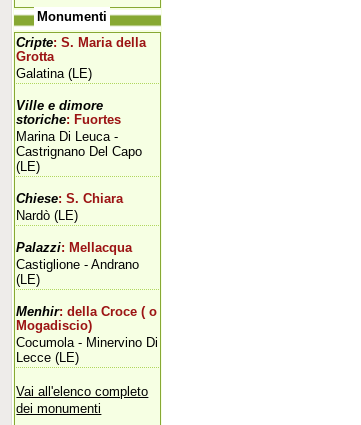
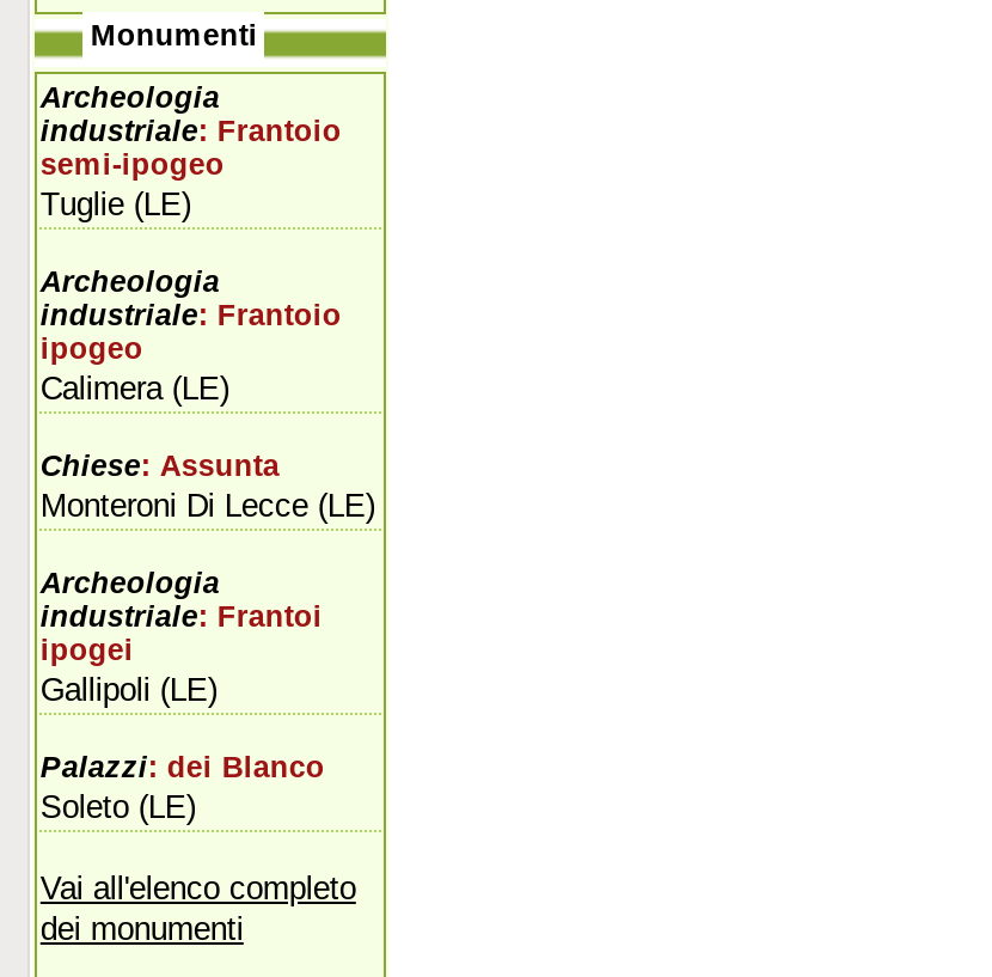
[16,35,146,80] Cripte: S. Maria della | Grotta | Galatina (LE) -> [40,80,342,221] Archeologia | industriale: Frantoio | semi-ipogeo | Tuglie (LE)
[16,98,142,173] Ville e dimore | storiche: Fuortes | Marina Di Leuca - | Castrignano Del Capo | (LE) -> [40,264,342,405] Archeologia | industriale: Frantoio | ipogeo | Calimera (LE)
[16,191,123,222] Chiese: S. Chiara | Nardò (LE) -> [40,448,375,523] Chiese: Assunta | Monteroni Di Lecce (LE)
[16,240,139,286] Palazzi: Mellacqua | Castiglione - Andrano | (LE) -> [40,566,322,707] Archeologia | industriale: Frantoi | ipogei | Gallipoli (LE)
[16,304,158,364] Menhir: della Croce ( o | Mogadiscio) | Cocumola - Minervino Di | Lecce (LE) -> [40,750,325,824] Palazzi: dei Blanco | Soleto (LE)

